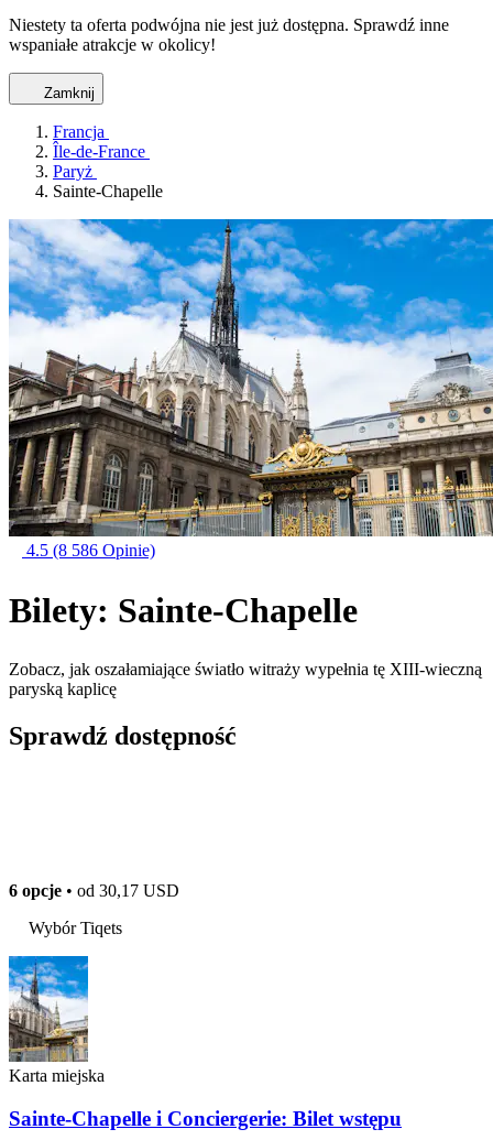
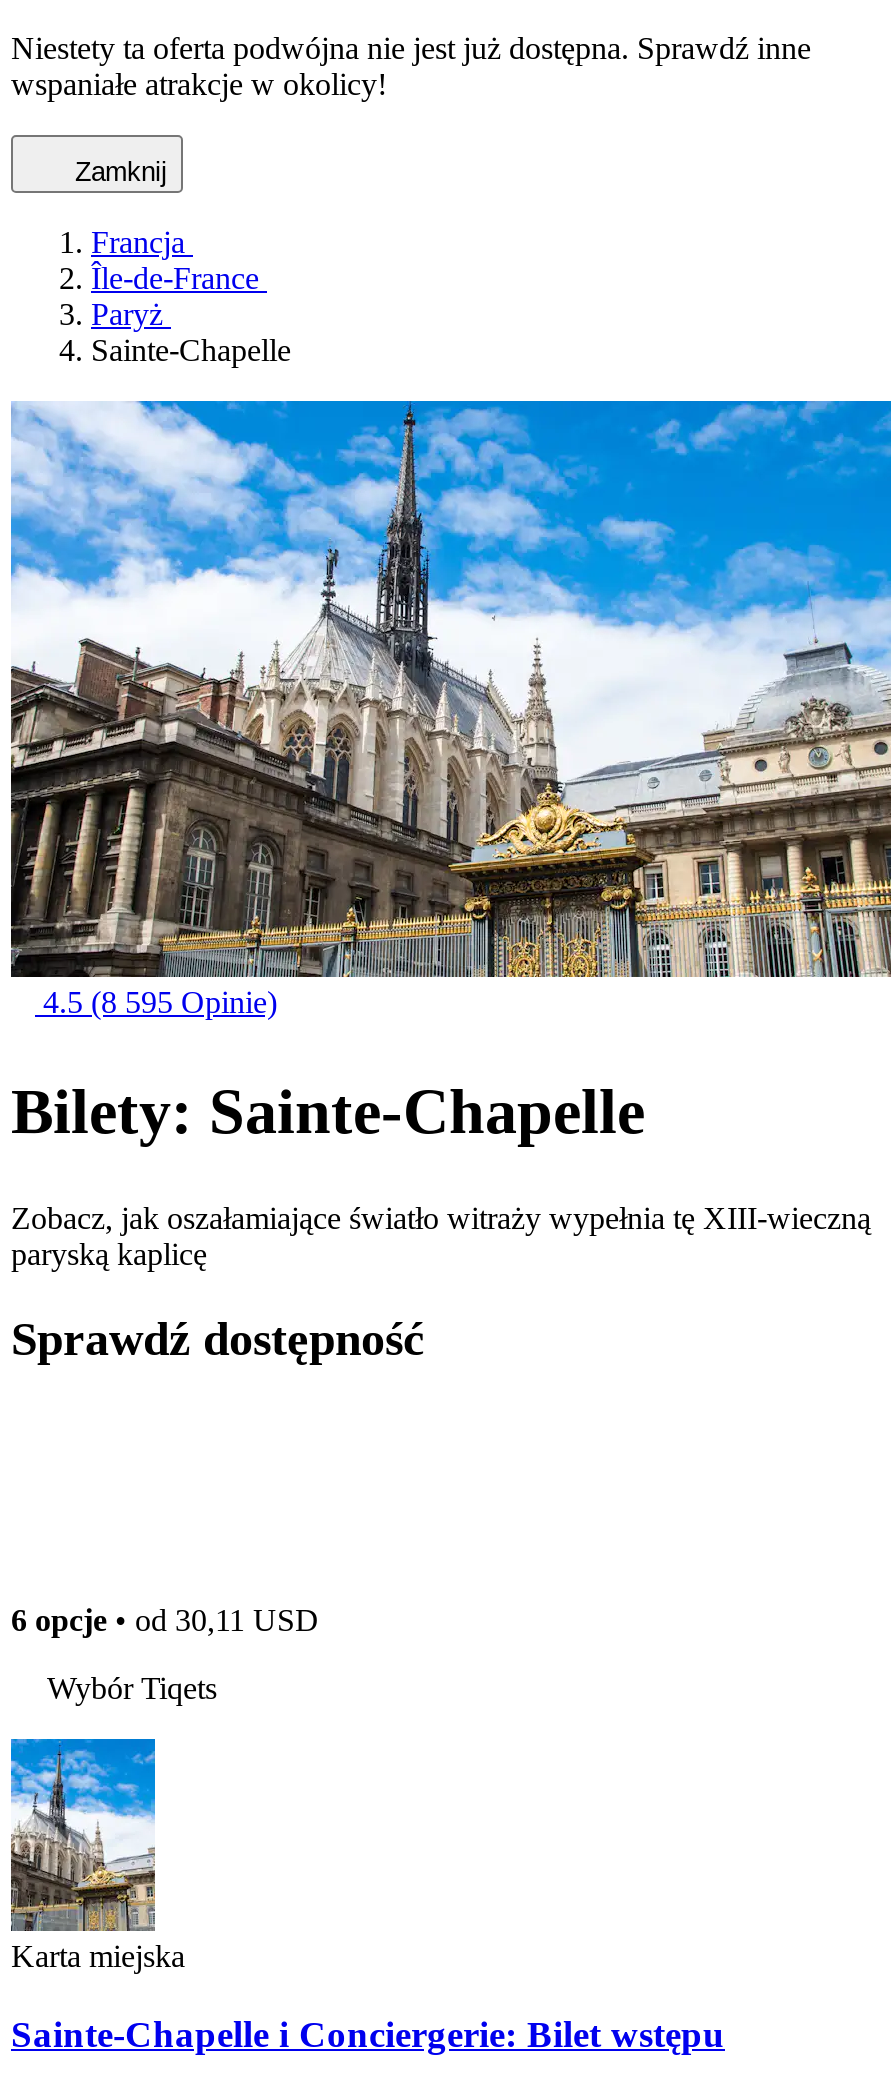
[26,541,155,560] 4.5 (8 586 Opinie) -> [43,985,277,1019] 4.5 (8 595 Opinie)
[9,881,179,900] 6 opcje • od 30,17 USD -> [11,1603,319,1637] 6 opcje • od 30,11 USD

